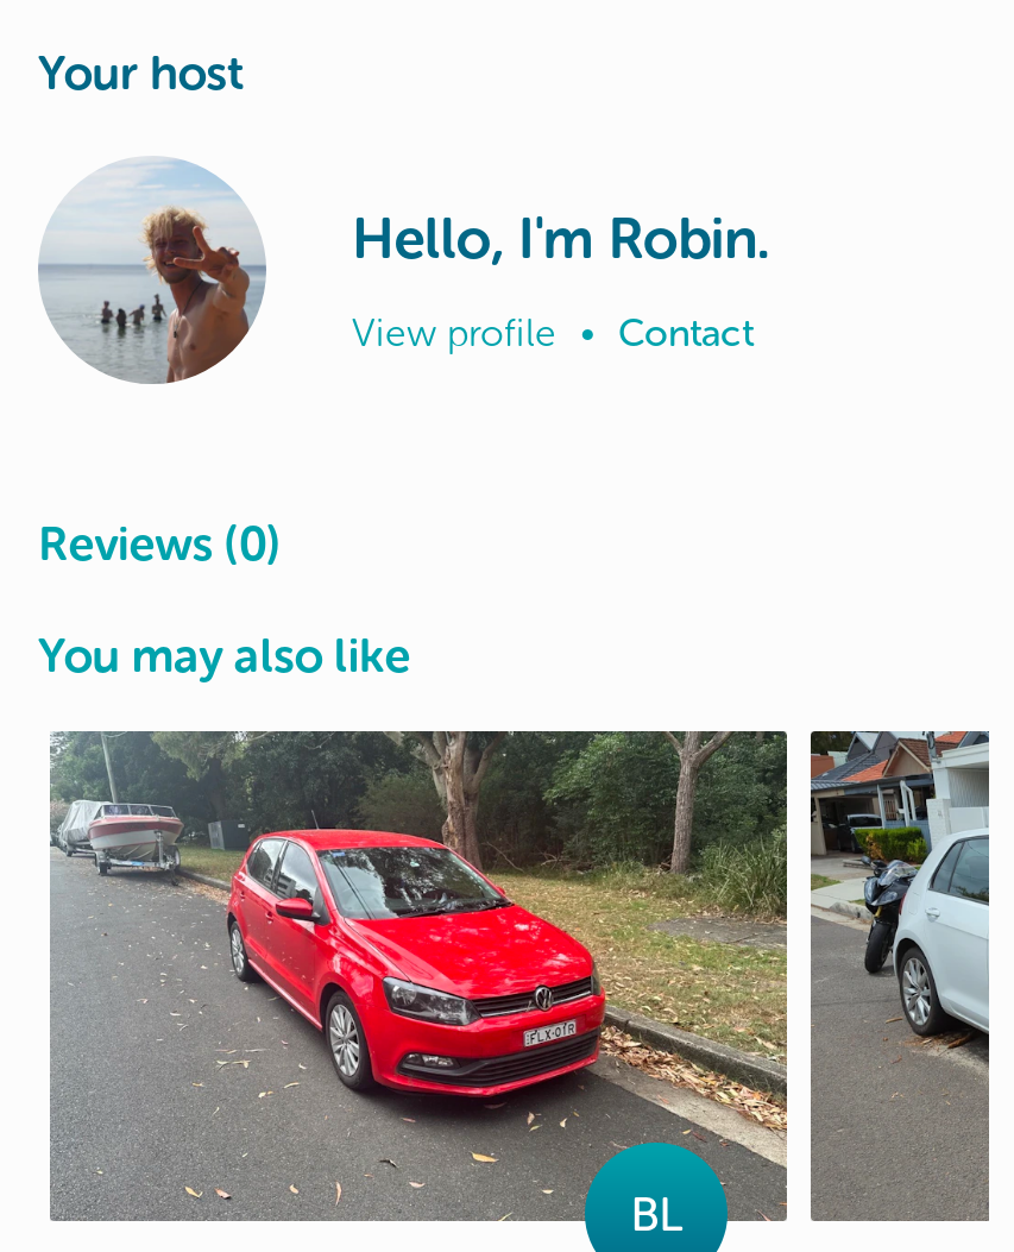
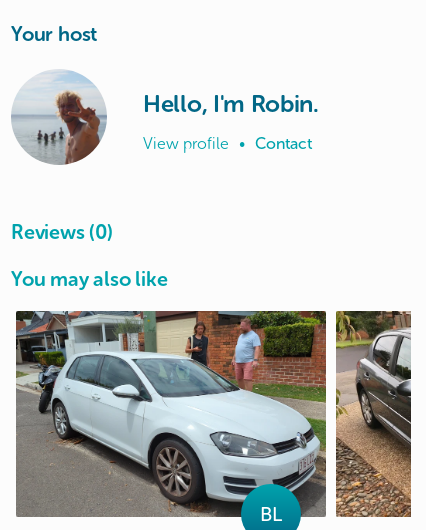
[50,731,787,1221] [image] -> [15,310,327,516] [image]
[808,729,989,1221] [image] -> [335,310,412,517] [image]

